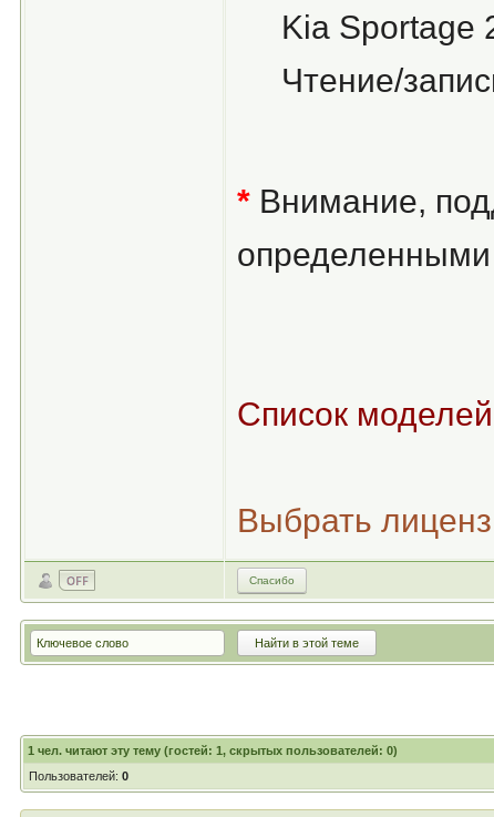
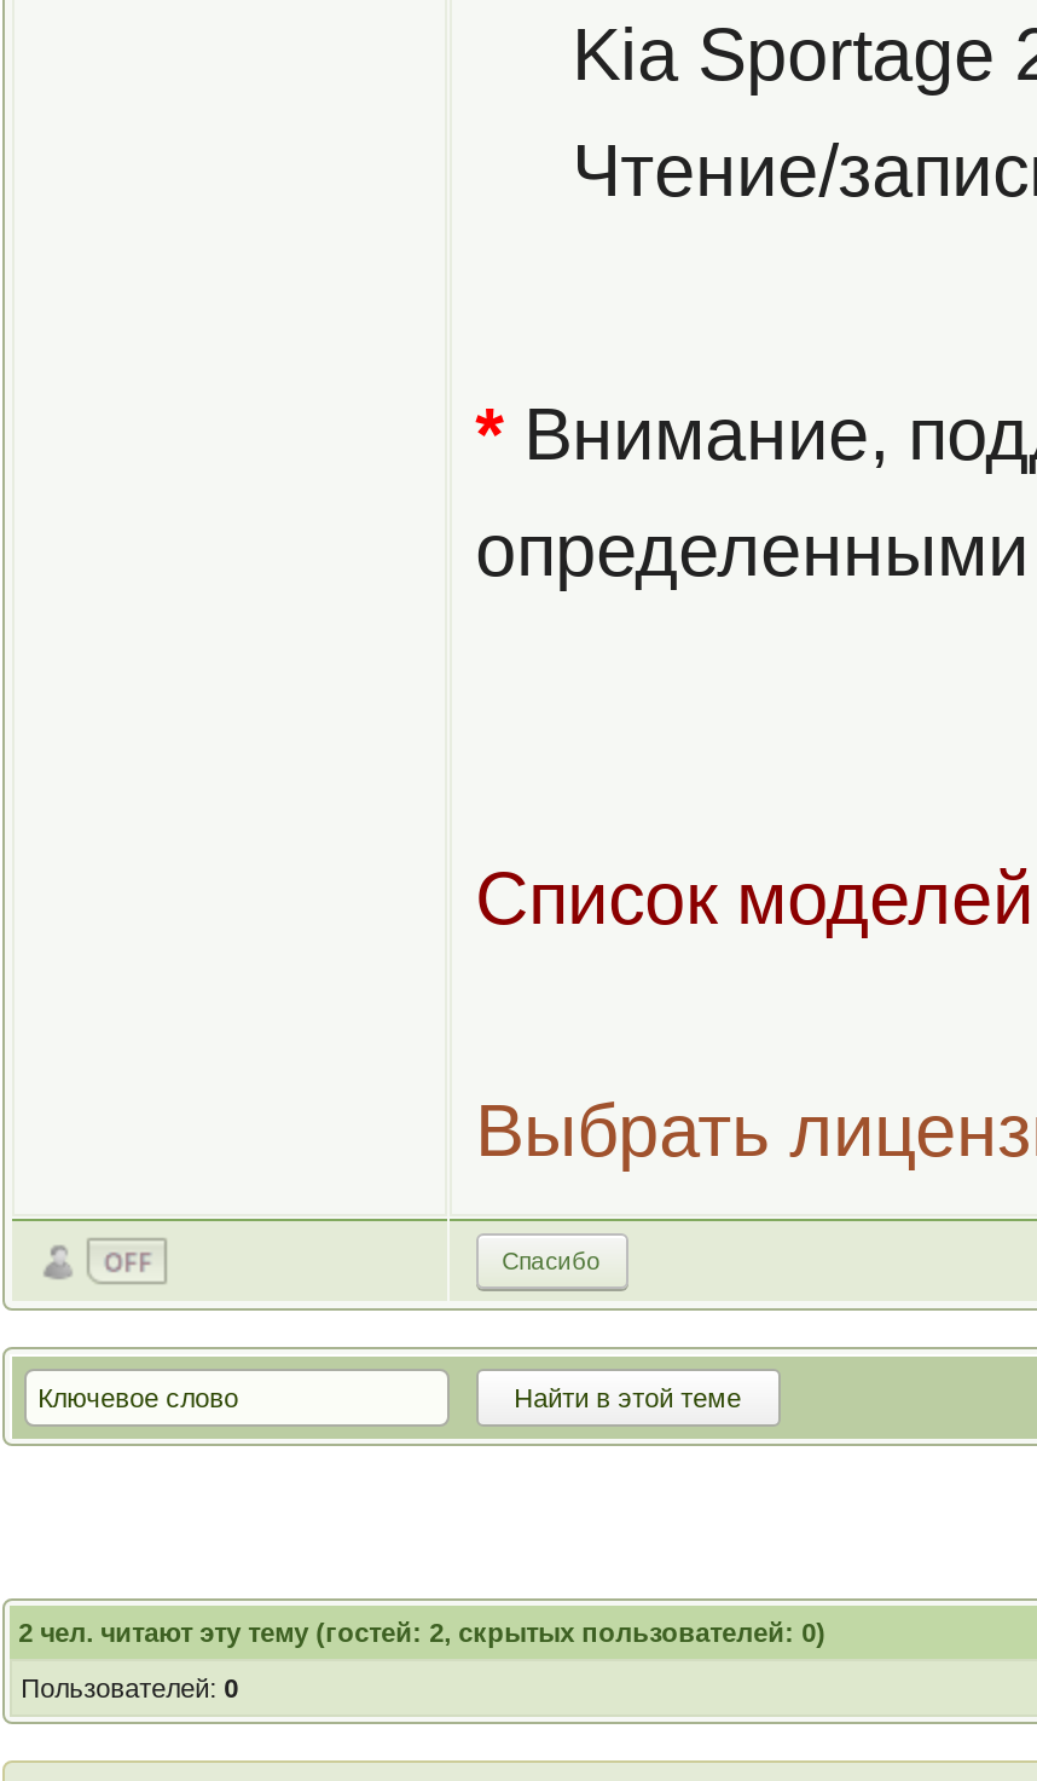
[27,744,397,757] 1 чел. читают эту тему (гостей: 1, скрытых пользователей: 0) -> [18,1618,826,1647] 2 чел. читают эту тему (гостей: 2, скрытых пользователей: 0)

